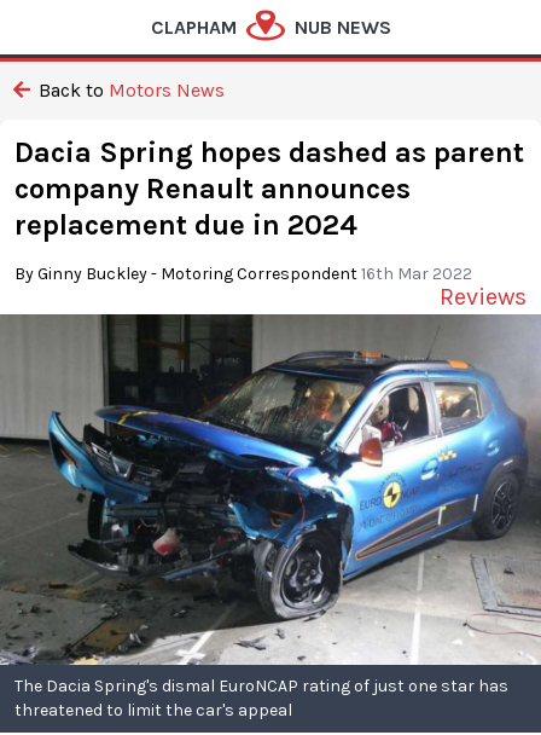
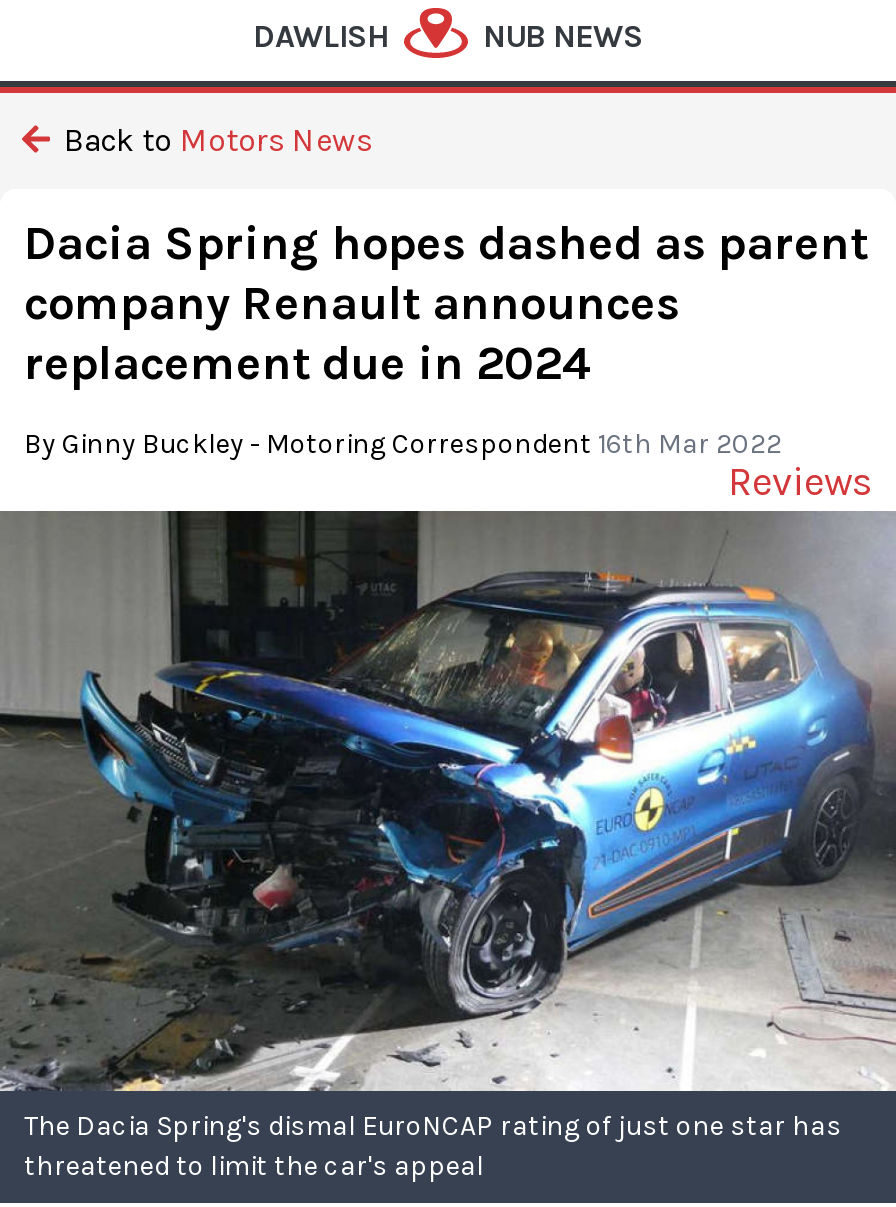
[150,16,236,39] CLAPHAM -> [253,17,387,55] DAWLISH

